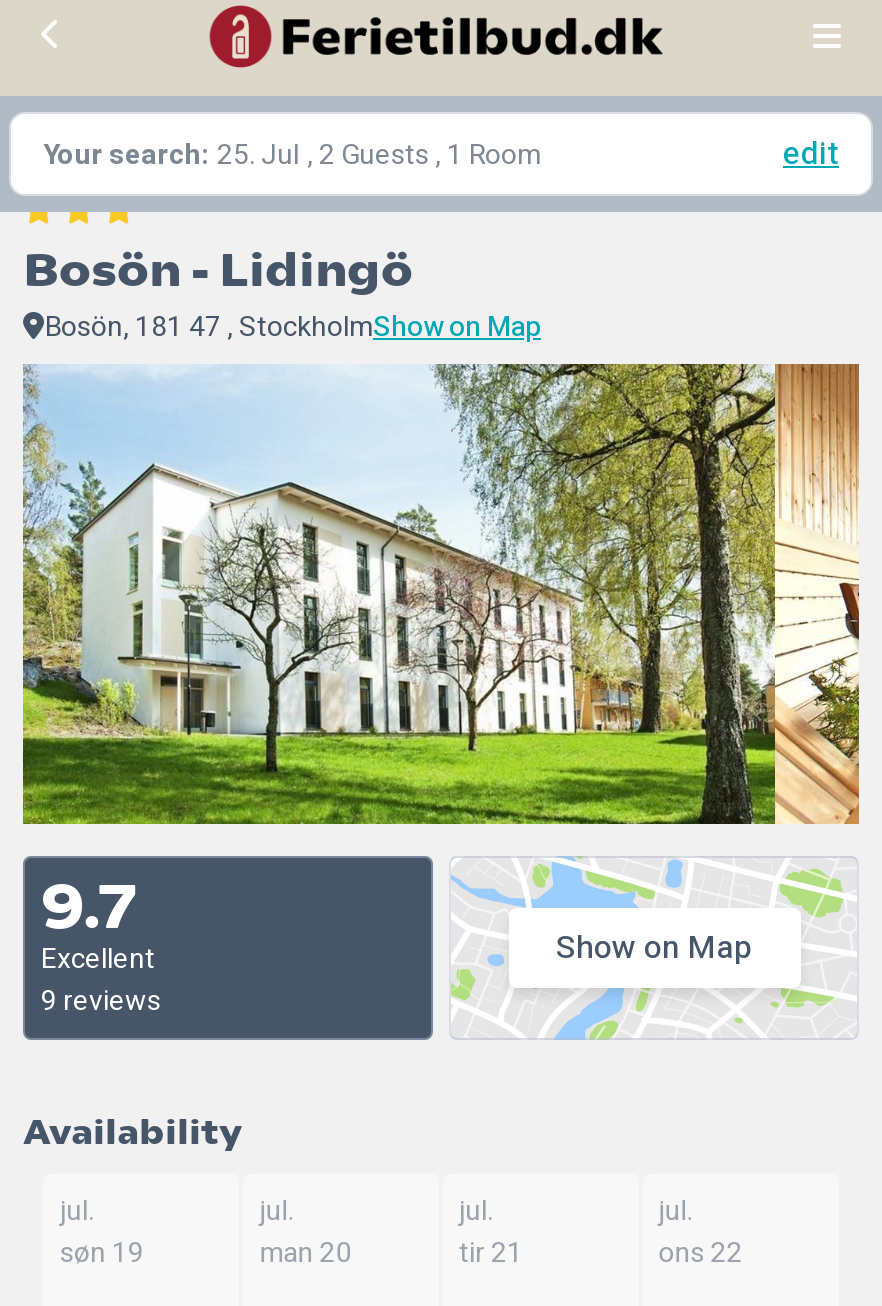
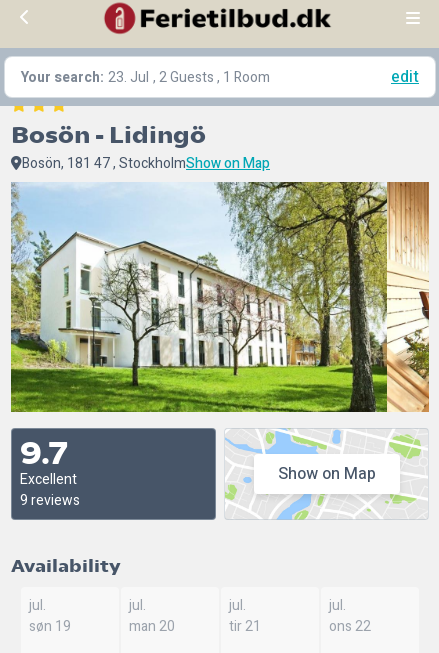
[43,134,541,176] Your search: 25. Jul , 2 Guests , 1 Room -> [21,67,270,88] Your search: 23. Jul , 2 Guests , 1 Room

